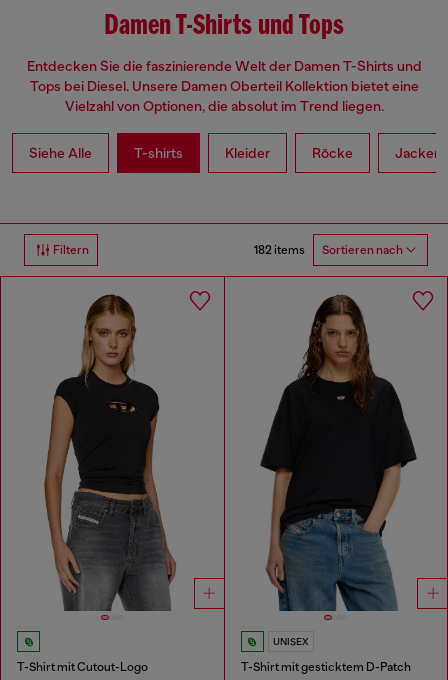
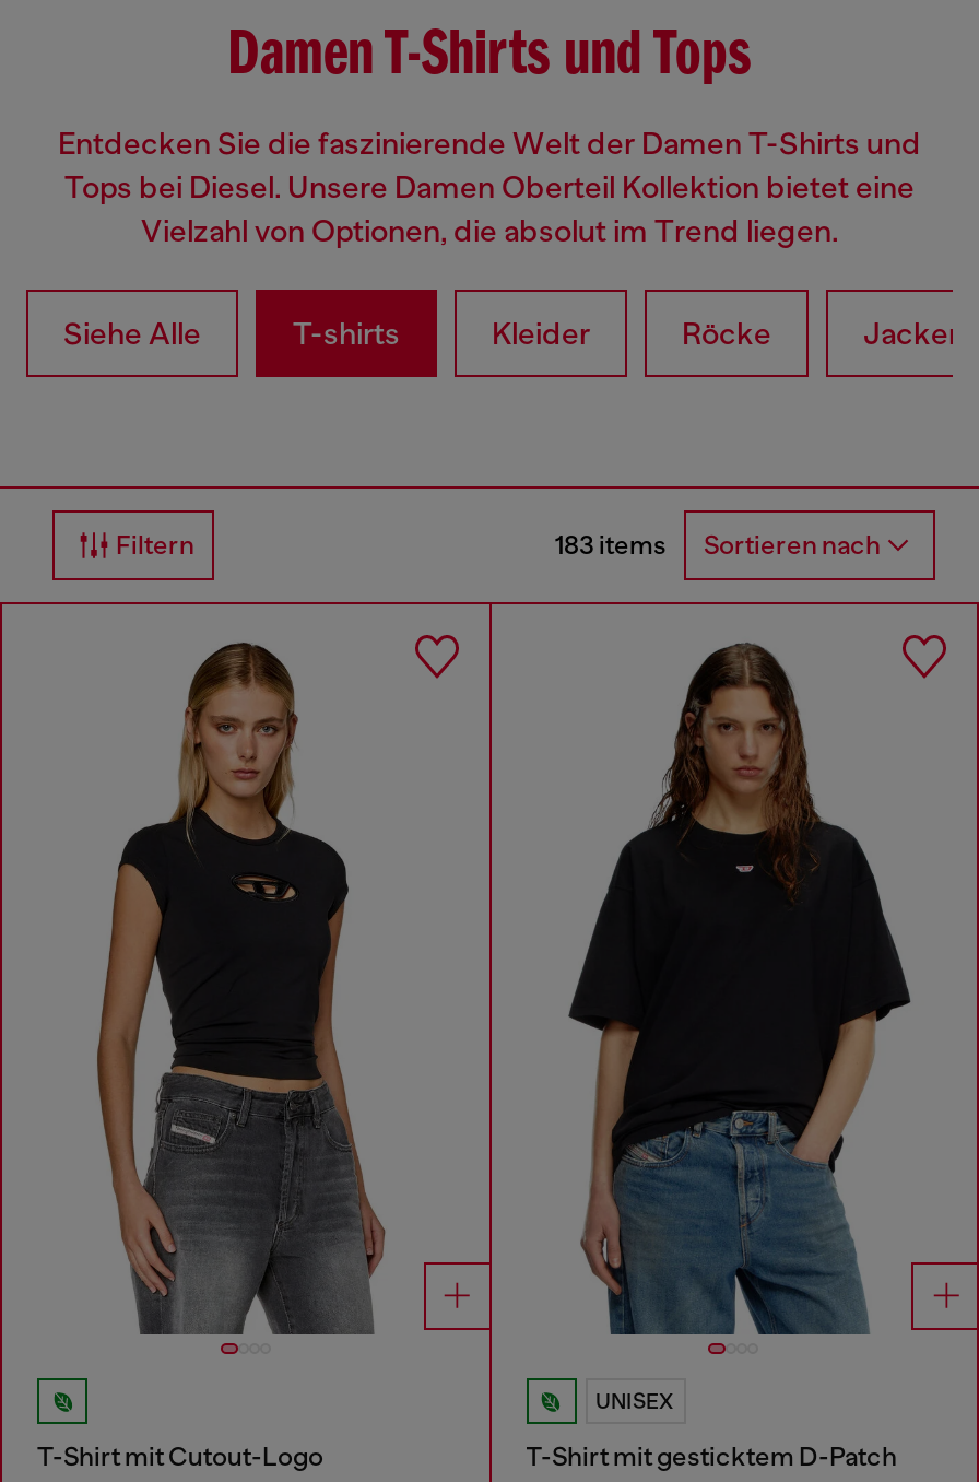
[254,243,403,257] 182 items Sortieren nach -> [555,530,881,562] 183 items Sortieren nach

